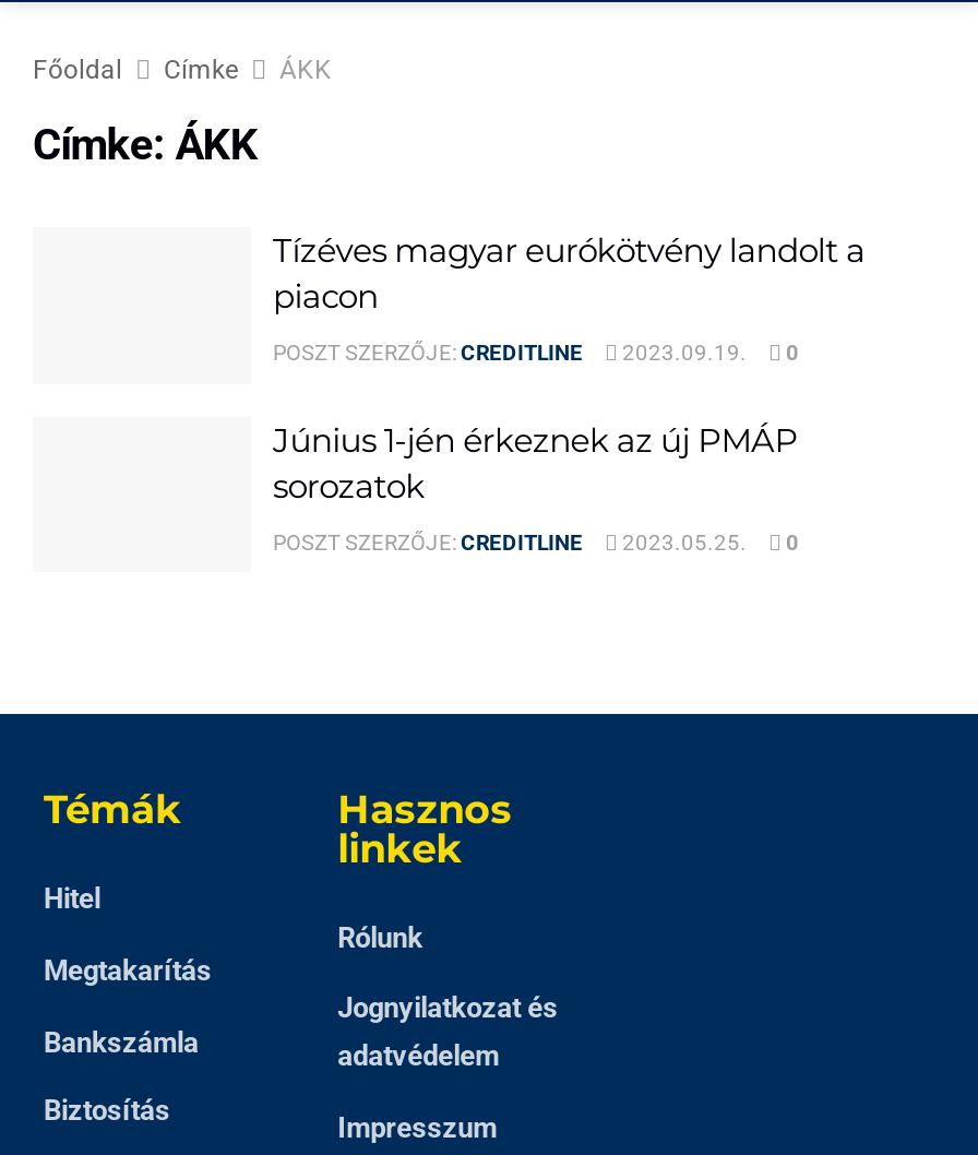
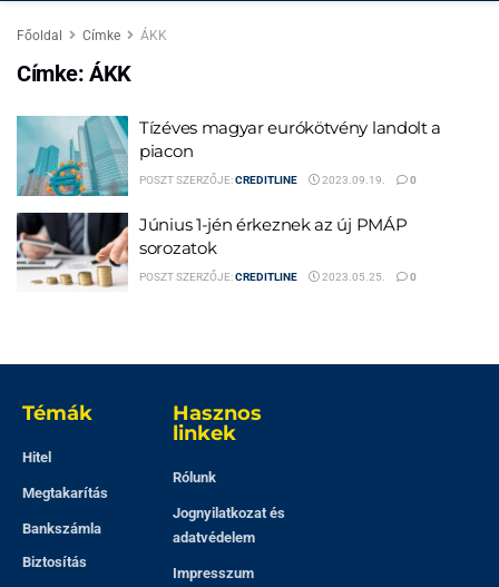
none -> [16,115,129,197] [image]
none -> [16,212,129,288] [image]

